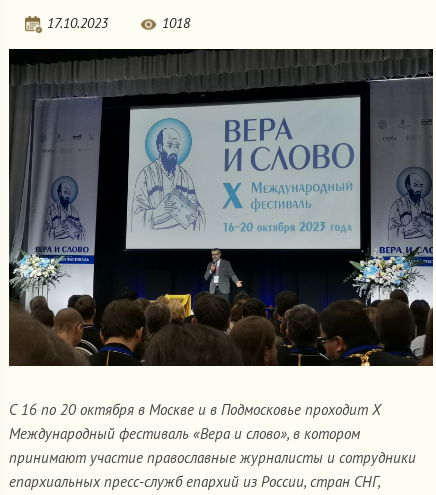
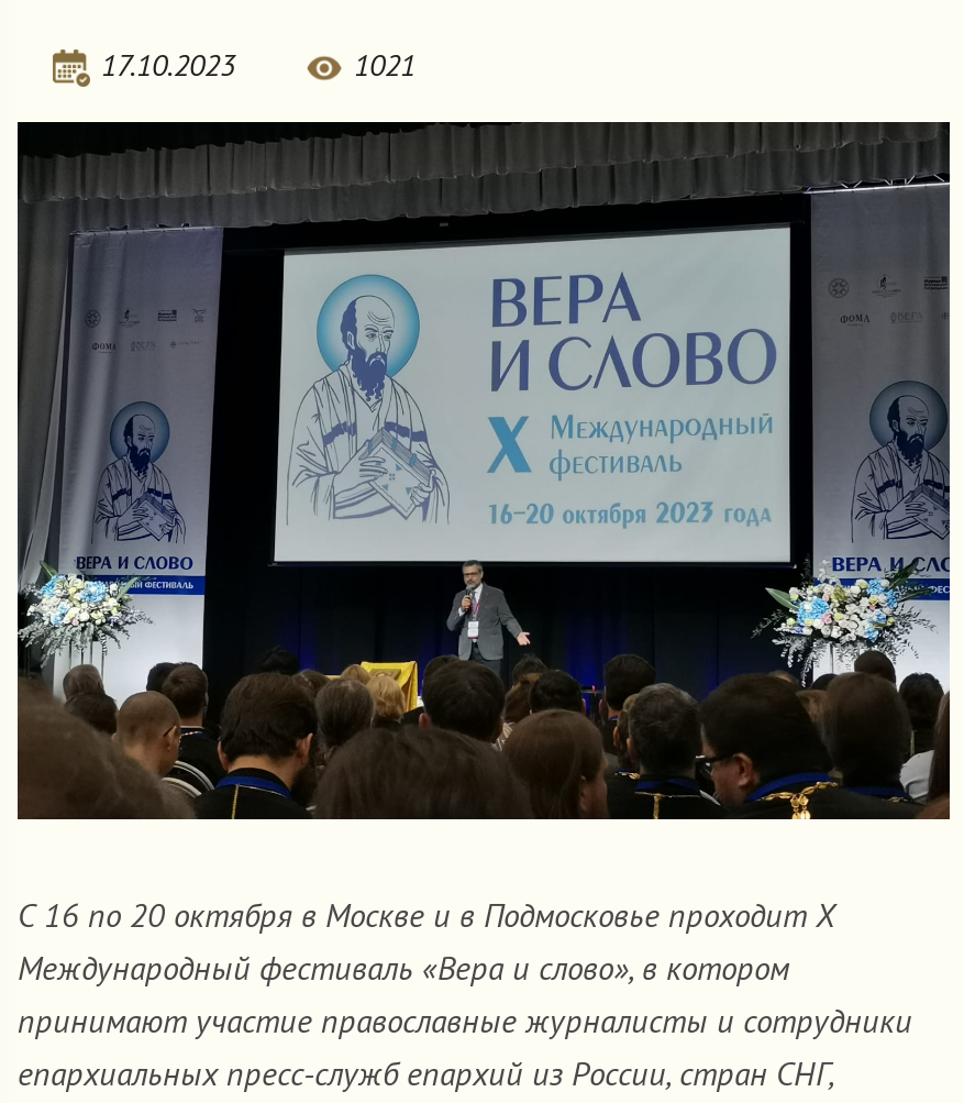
[162,14,190,32] 1018 -> [354,45,415,84] 1021

